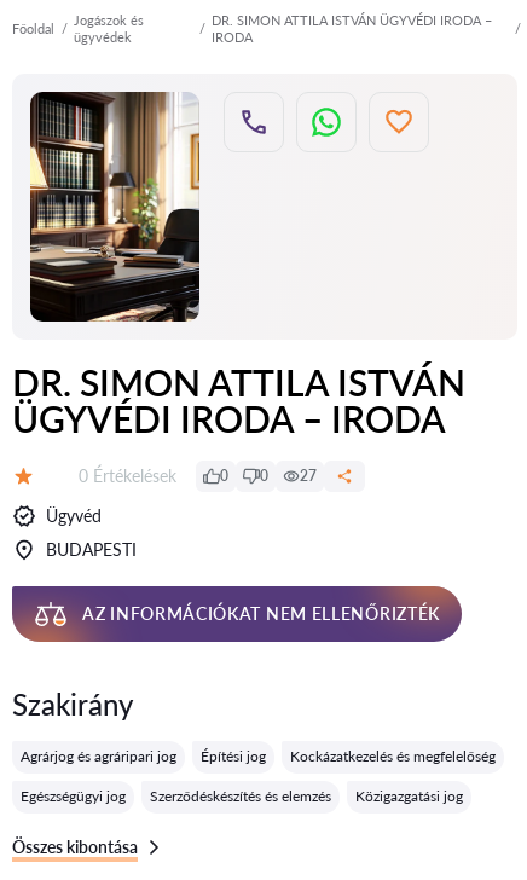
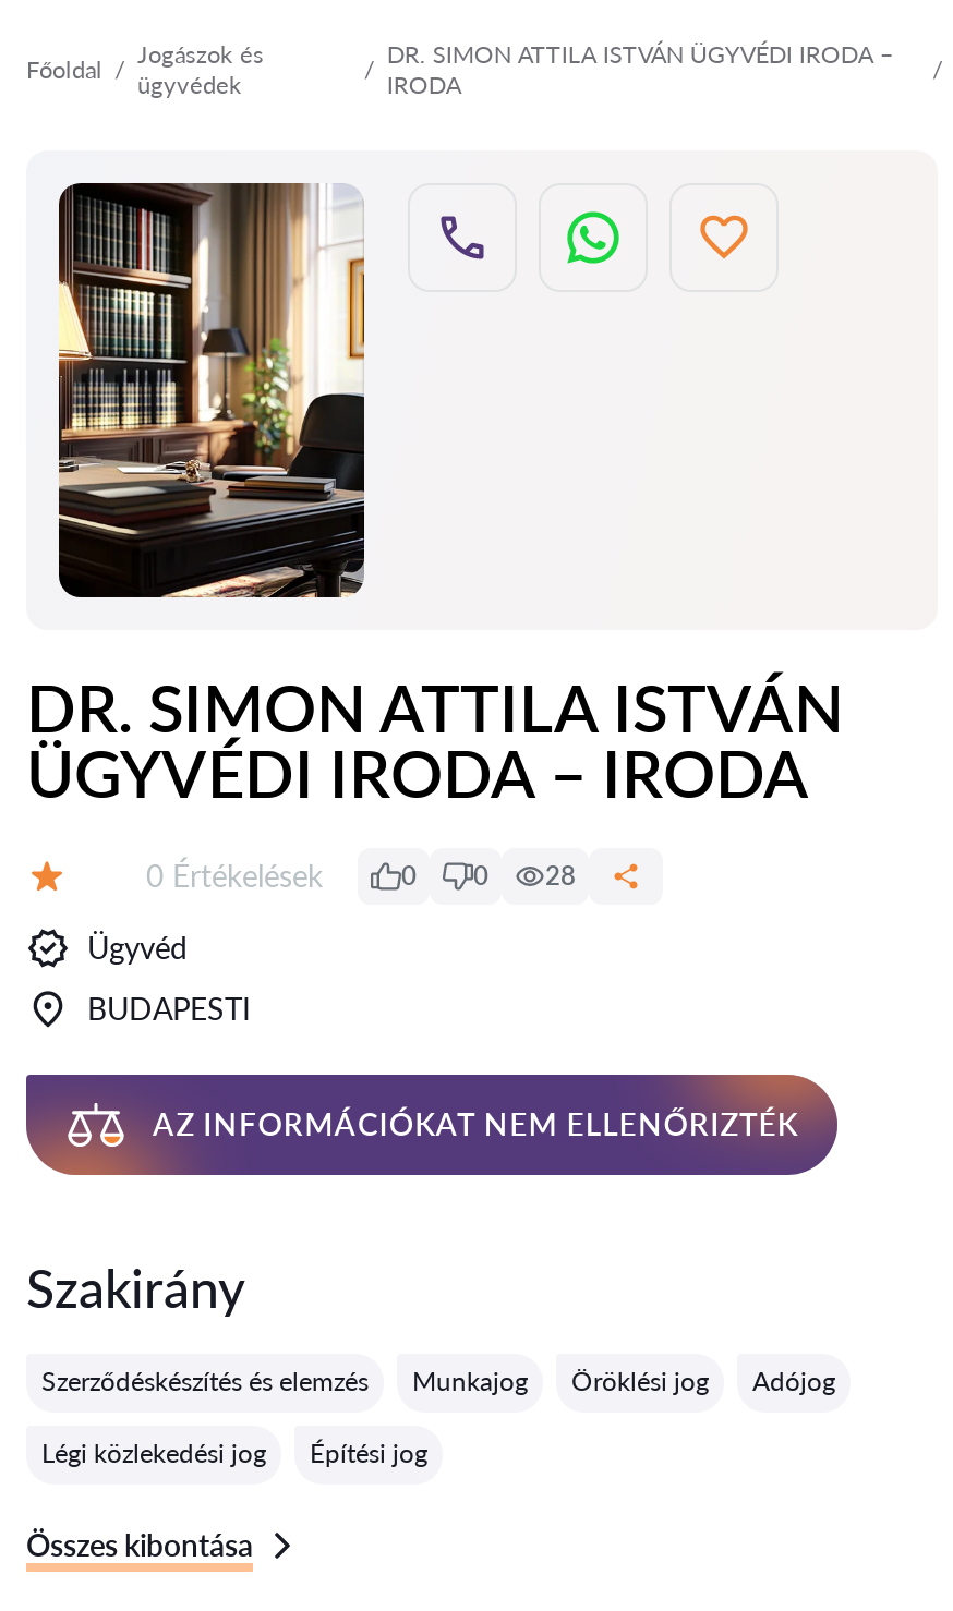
[300,467,317,485] 27 -> [545,859,576,892] 28
[21,747,176,765] Agrárjog és agráripari jog -> [41,1365,835,1469] Munkajog | Öröklési jog | Adójog | Légi közlekedési jog
[21,747,496,805] Kockázatkezelés és megfelelőség | Egészségügyi jog | Közigazgatási jog -> none
moved [201,747,266,765] -> [310,1437,427,1469]: Építési jog
moved [150,787,331,805] -> [41,1365,369,1397]: Szerződéskészítés és elemzés

